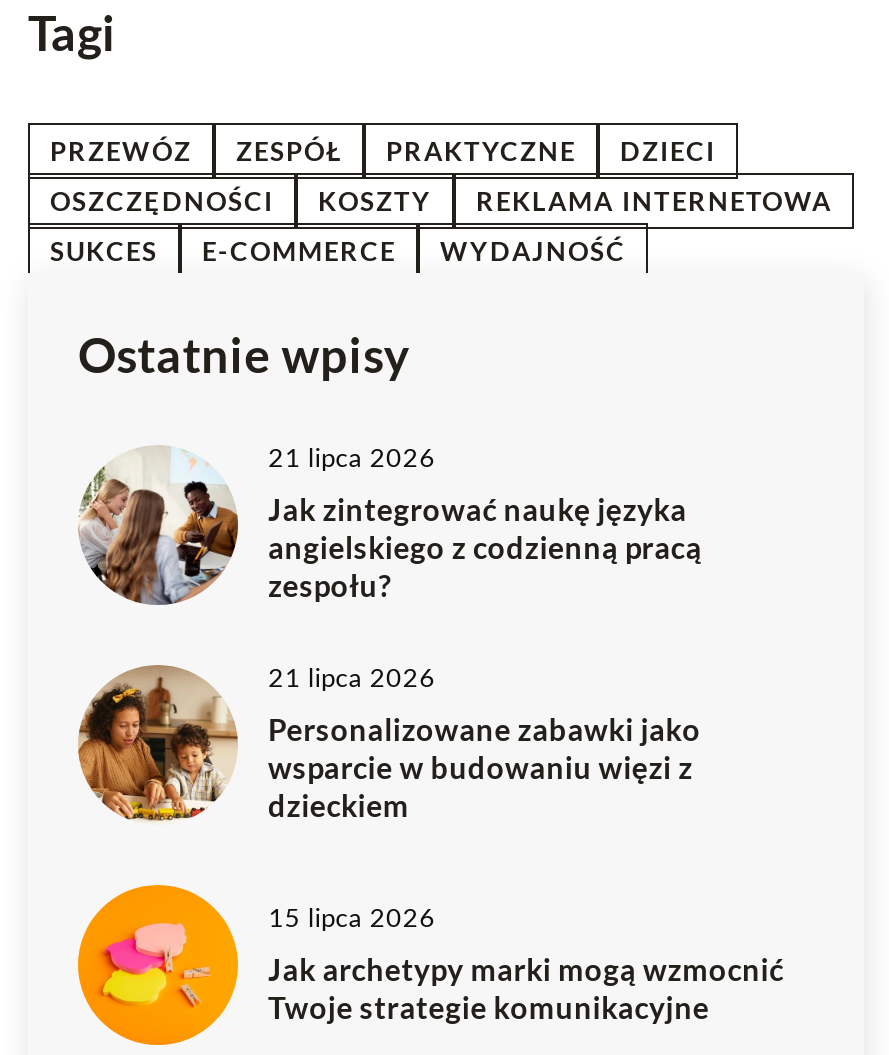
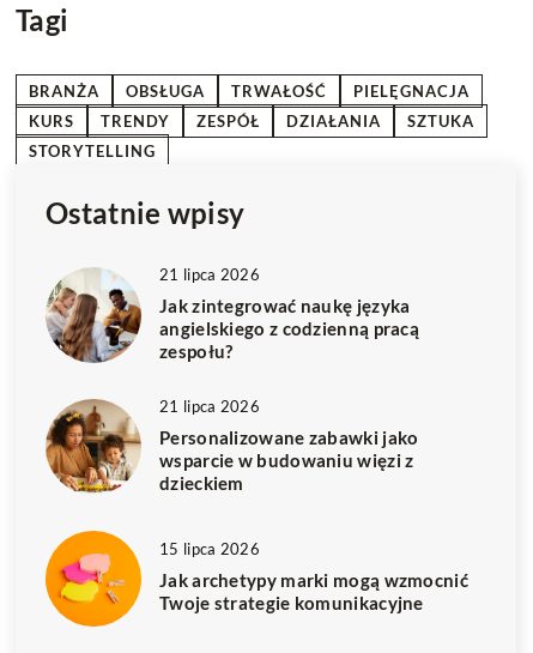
[50,136,192,168] PRZEWÓZ -> [29,81,470,130] BRANŻA | OBSŁUGA | TRWAŁOŚĆ | PIELĘGNACJA | KURS | TRENDY
[50,136,832,268] PRAKTYCZNE | DZIECI | OSZCZĘDNOŚCI | KOSZTY | REKLAMA INTERNETOWA | SUKCES | E-COMMERCE | WYDAJNOŚĆ -> [29,111,474,160] DZIAŁANIA | SZTUKA | STORYTELLING
moved [236,136,342,168] -> [196,111,260,130]: ZESPÓŁ

